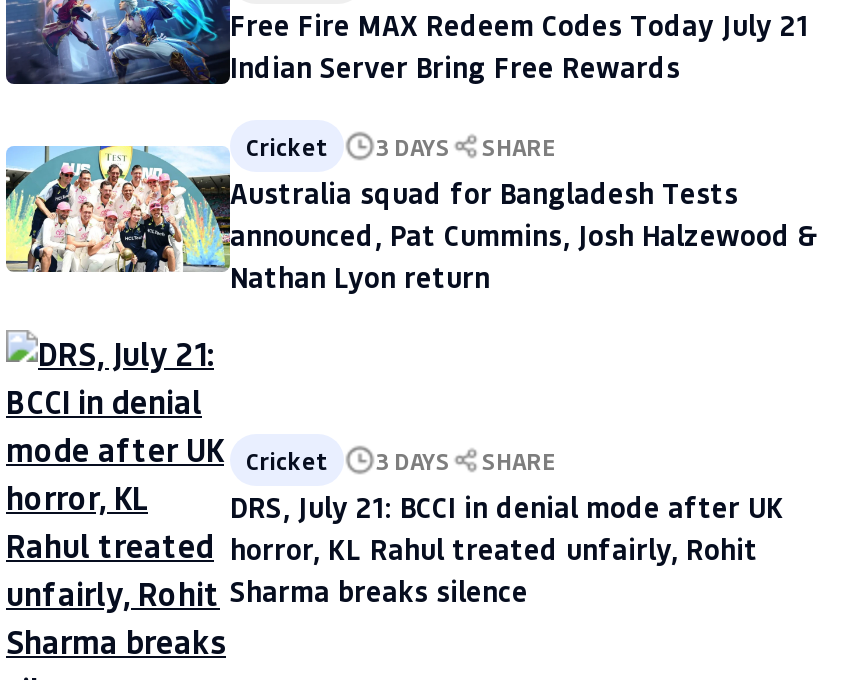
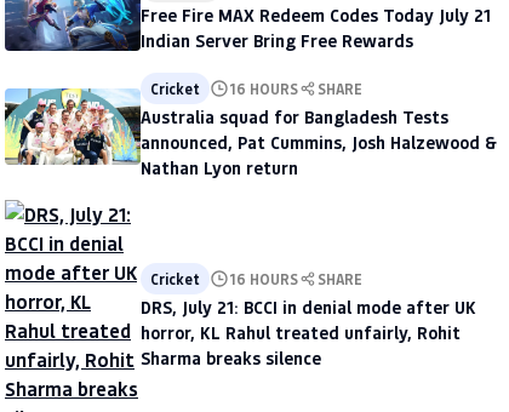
[246,131,556,163] Cricket 3 DAYS SHARE -> [150,79,362,99] Cricket 16 HOURS SHARE
[246,444,556,476] Cricket 3 DAYS SHARE -> [150,269,362,288] Cricket 16 HOURS SHARE

